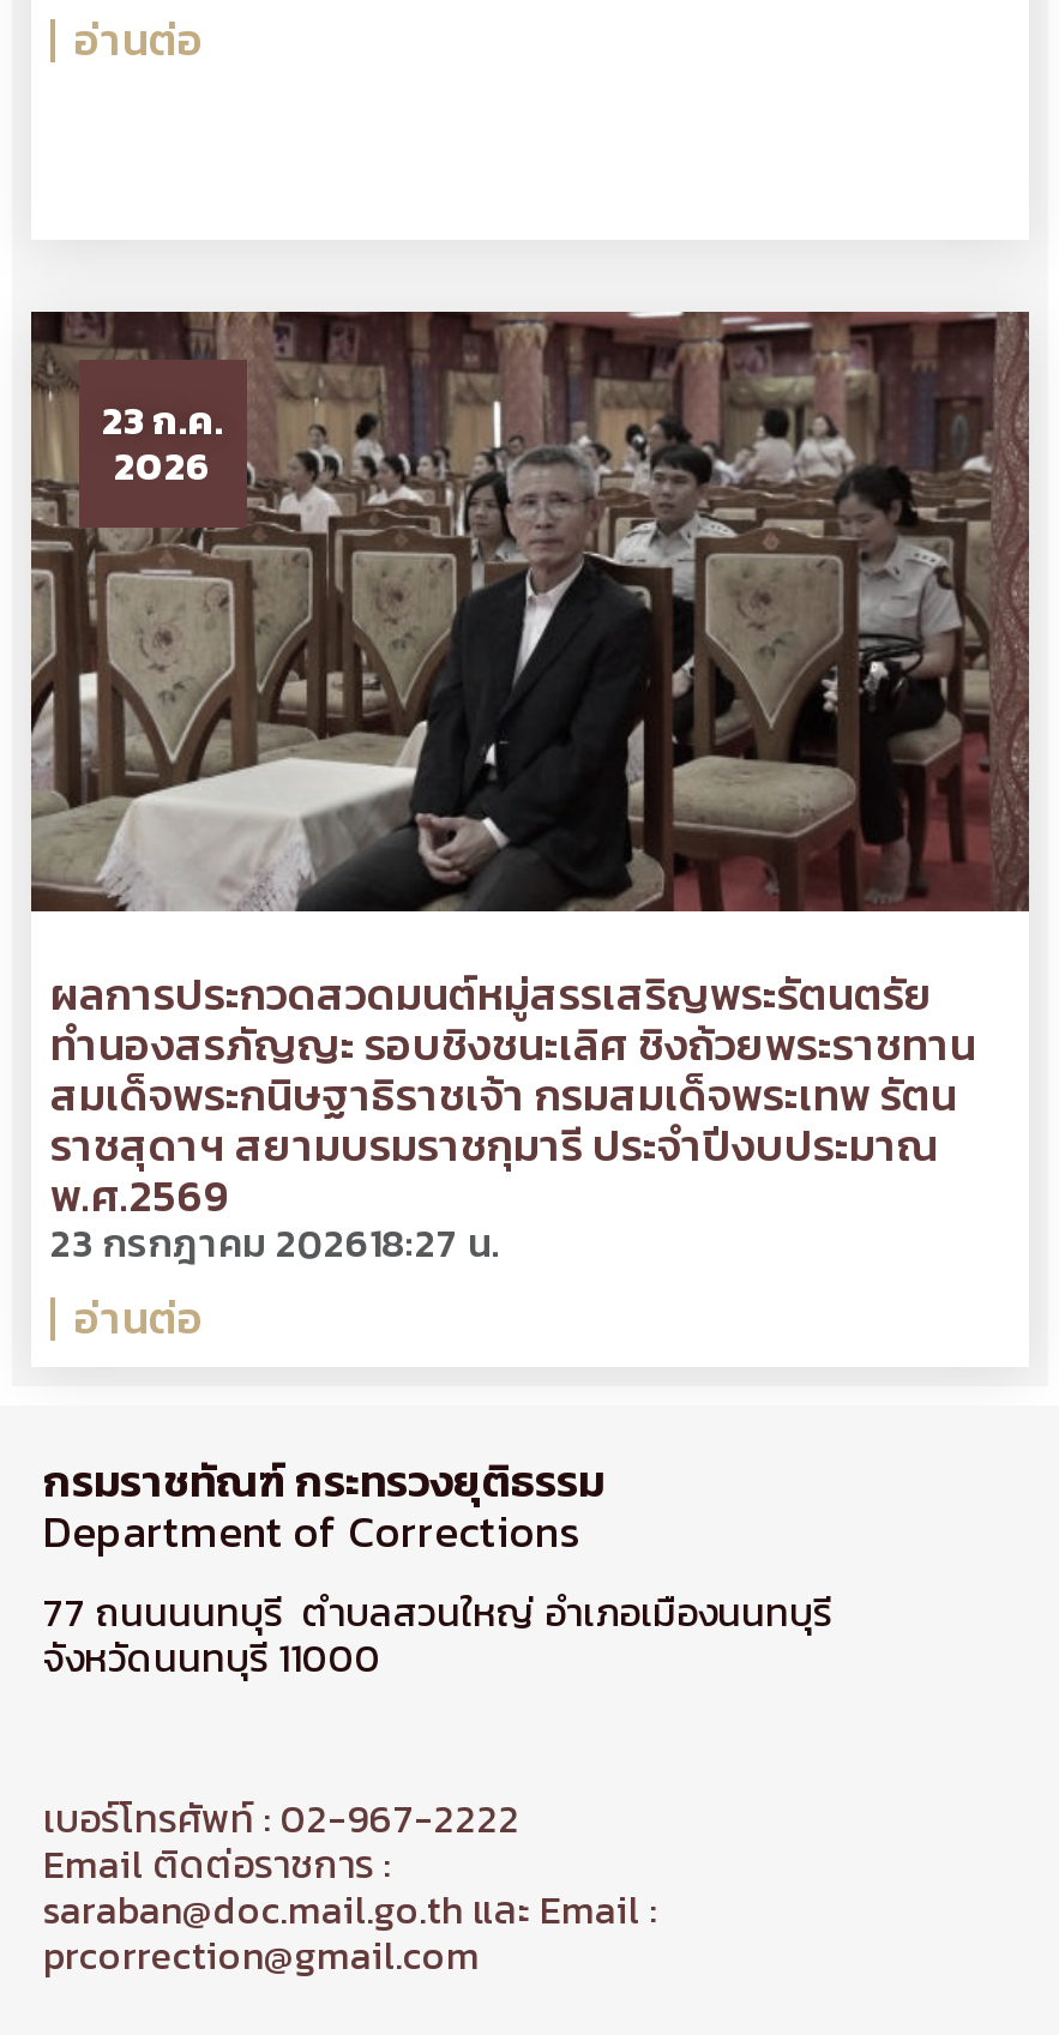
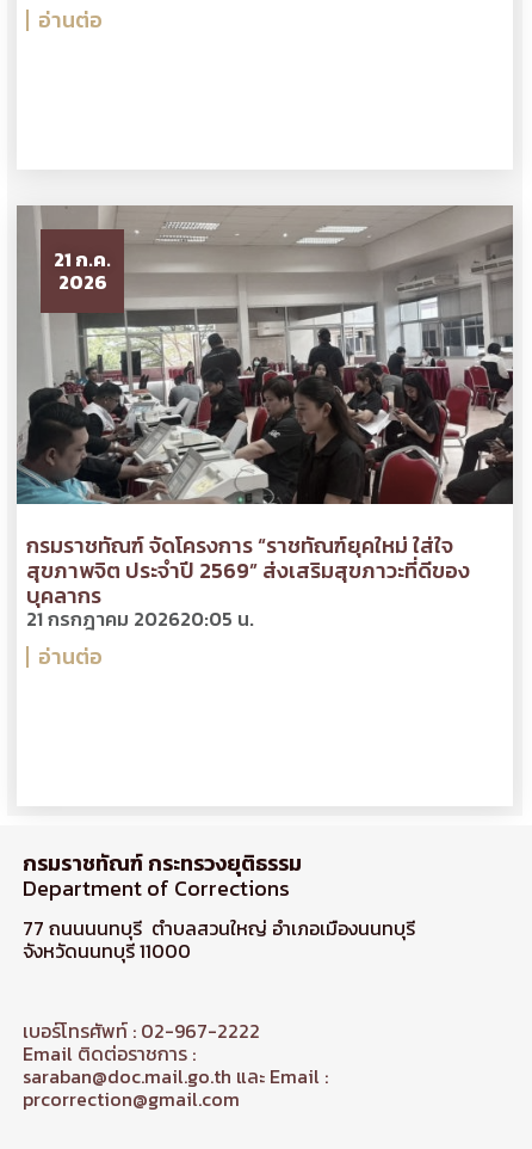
[31,312,1029,914] [image] | 23 ก.ค. -> [18,205,513,503] [image] | 21 ก.ค.
[50,961,976,1270] ผลการประกวดสวดมนต์หมู่สรรเสริญพระรัตนตรัย | ทำนองสรภัญญะ รอบชิงชนะเลิศ ชิงถ้วยพระราชทาน | สมเด็จพระกนิษฐาธิราชเจ้า กรมสมเด็จพระเทพ รัตน | ราชสุดาฯ สยามบรมราชกุมารี ประจำปีงบประมาณ | พ.ศ.2569 | 23 กรกฎาคม 202618:27 น. -> [26,529,470,632] กรมราชทัณฑ์ จัดโครงการ “ราชทัณฑ์ยุคใหม่ ใส่ใจ | สุขภาพจิต ประจำปี 2569” ส่งเสริมสุขภาวะที่ดีของ | บุคลากร | 21 กรกฎาคม 202620:05 น.

